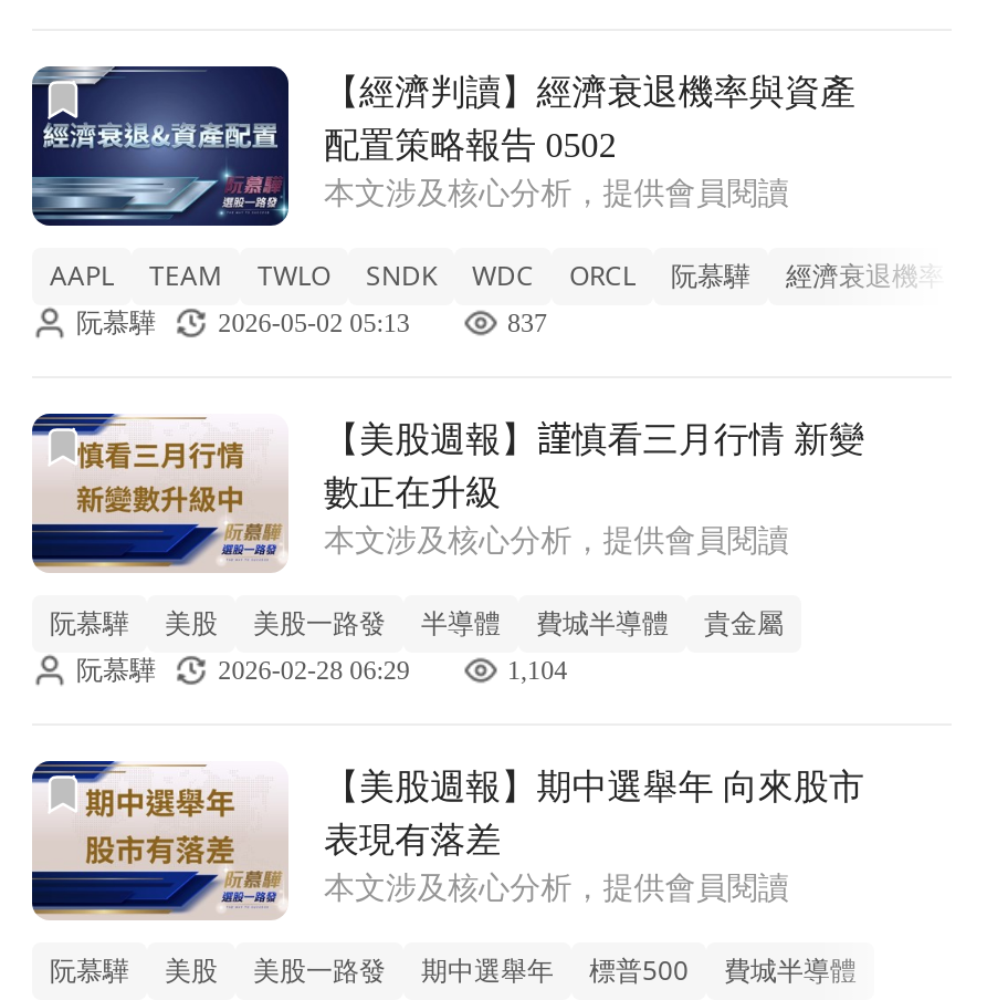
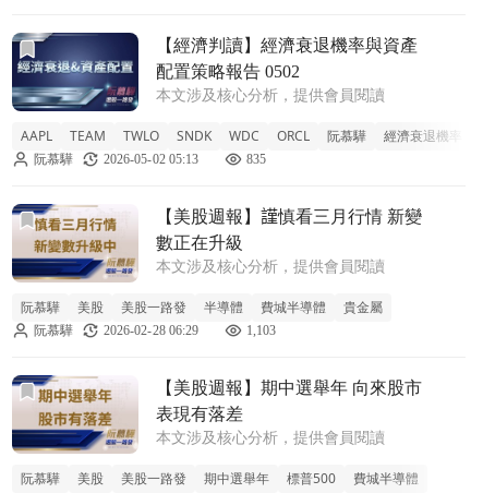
[507,308,547,338] 837 -> [246,152,266,167] 835
[507,655,567,686] 1,104 -> [246,323,276,338] 1,103

